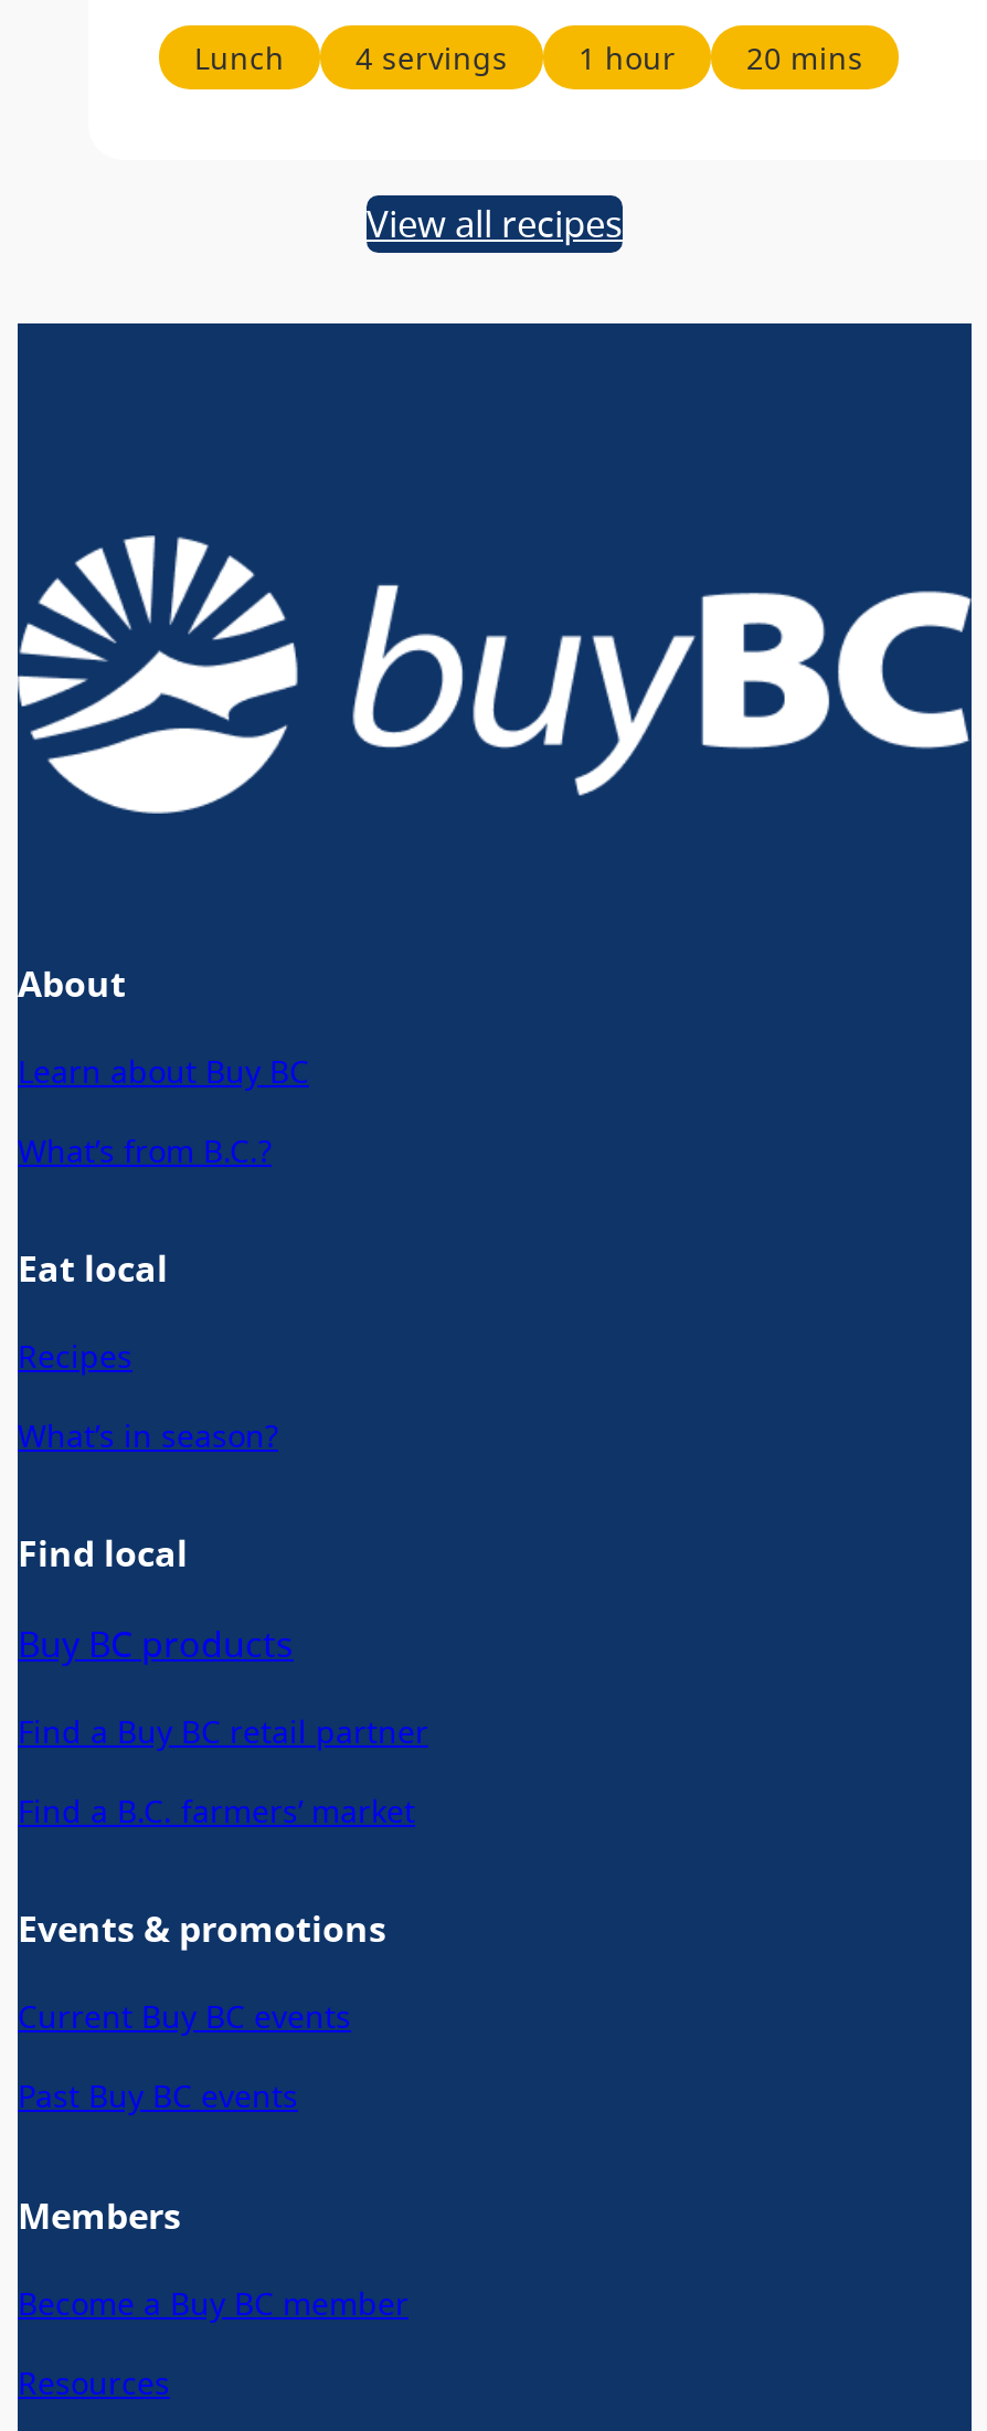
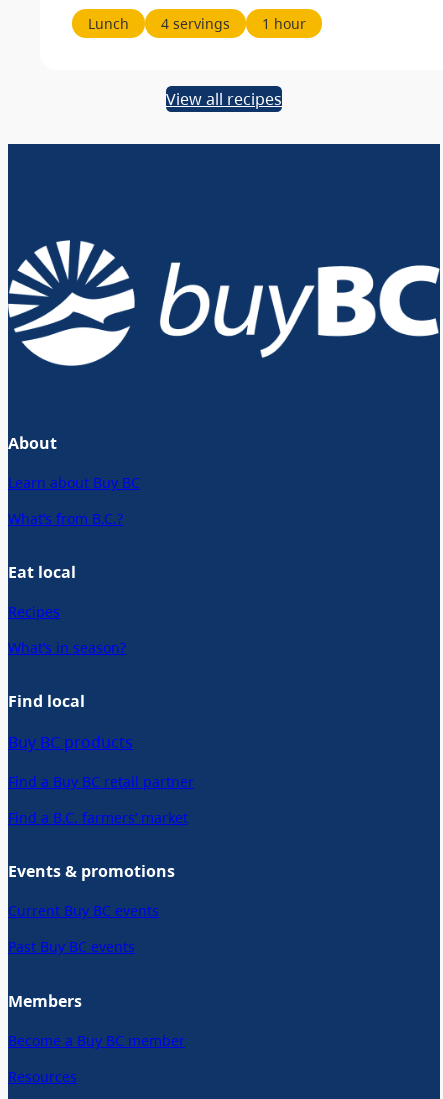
[746,36,863,78] 20 mins -> none

